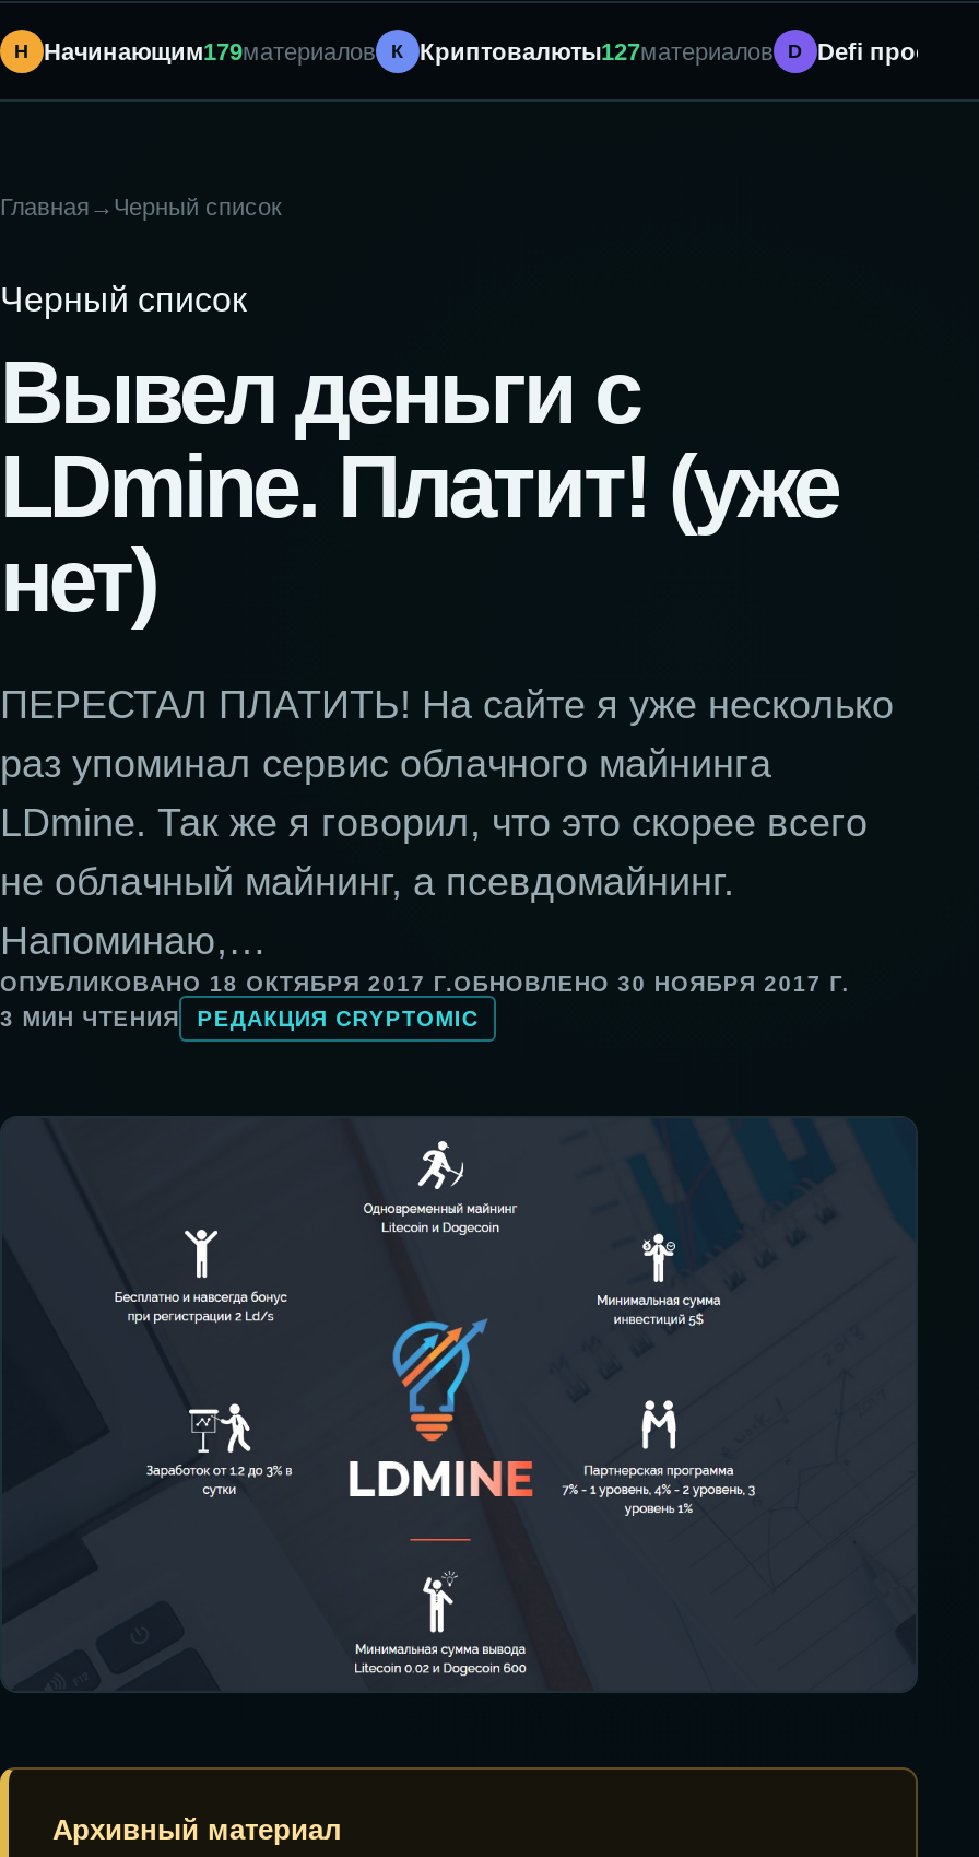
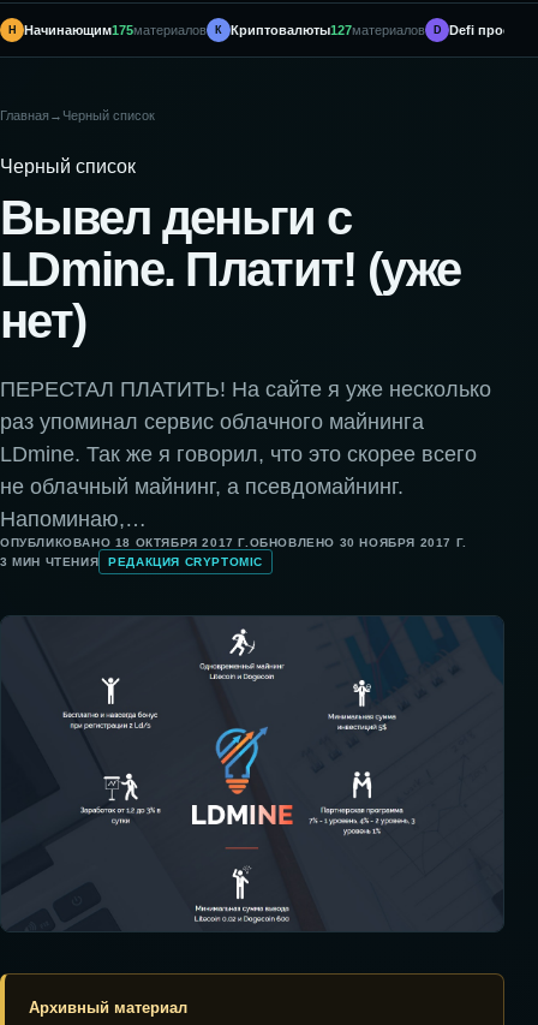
[44,38,376,64] Начинающим179материалов -> [24,23,207,37] Начинающим175материалов

